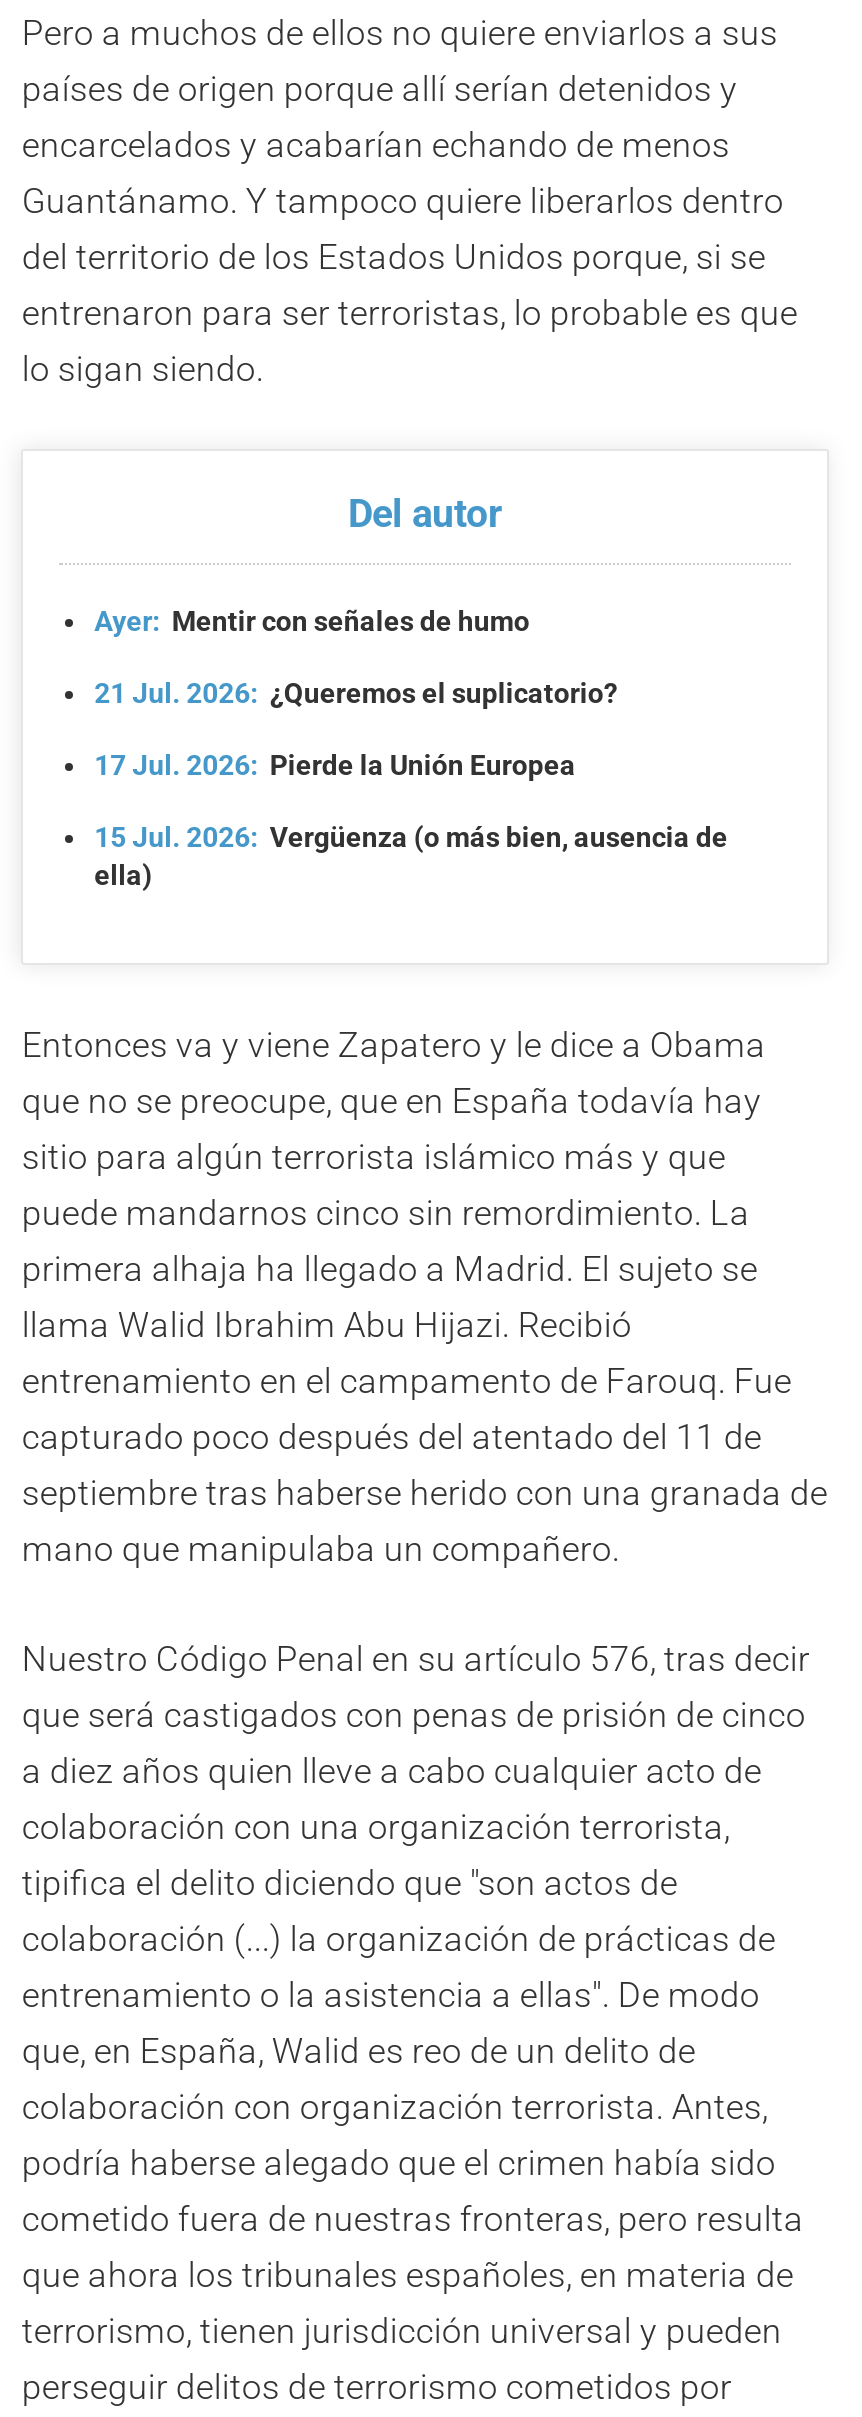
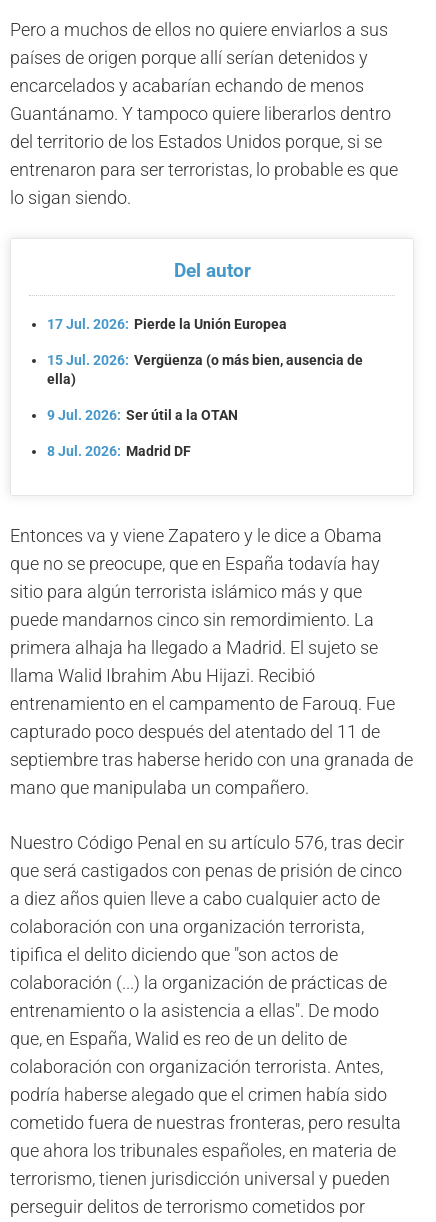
[94,605,618,709] Ayer: Mentir con señales de humo | 21 Jul. 2026: ¿Queremos el suplicatorio? -> none
moved [94,748,728,890] -> [47,316,363,387]: 17 Jul. 2026: Pierde la Unión Europea | 15 Jul. 2026: Vergüenza (o más bien, ausencia de | ella)
none -> [47,407,238,459] 9 Jul. 2026: Ser útil a la OTAN | 8 Jul. 2026: Madrid DF

